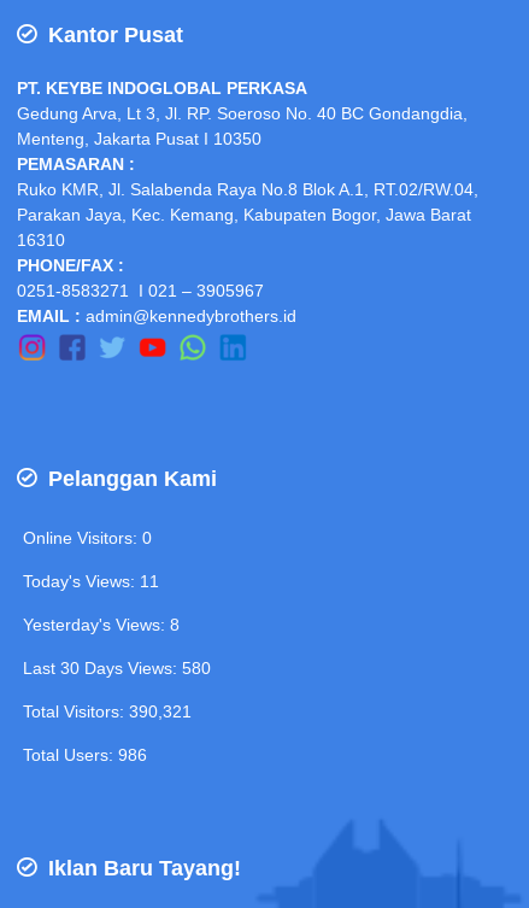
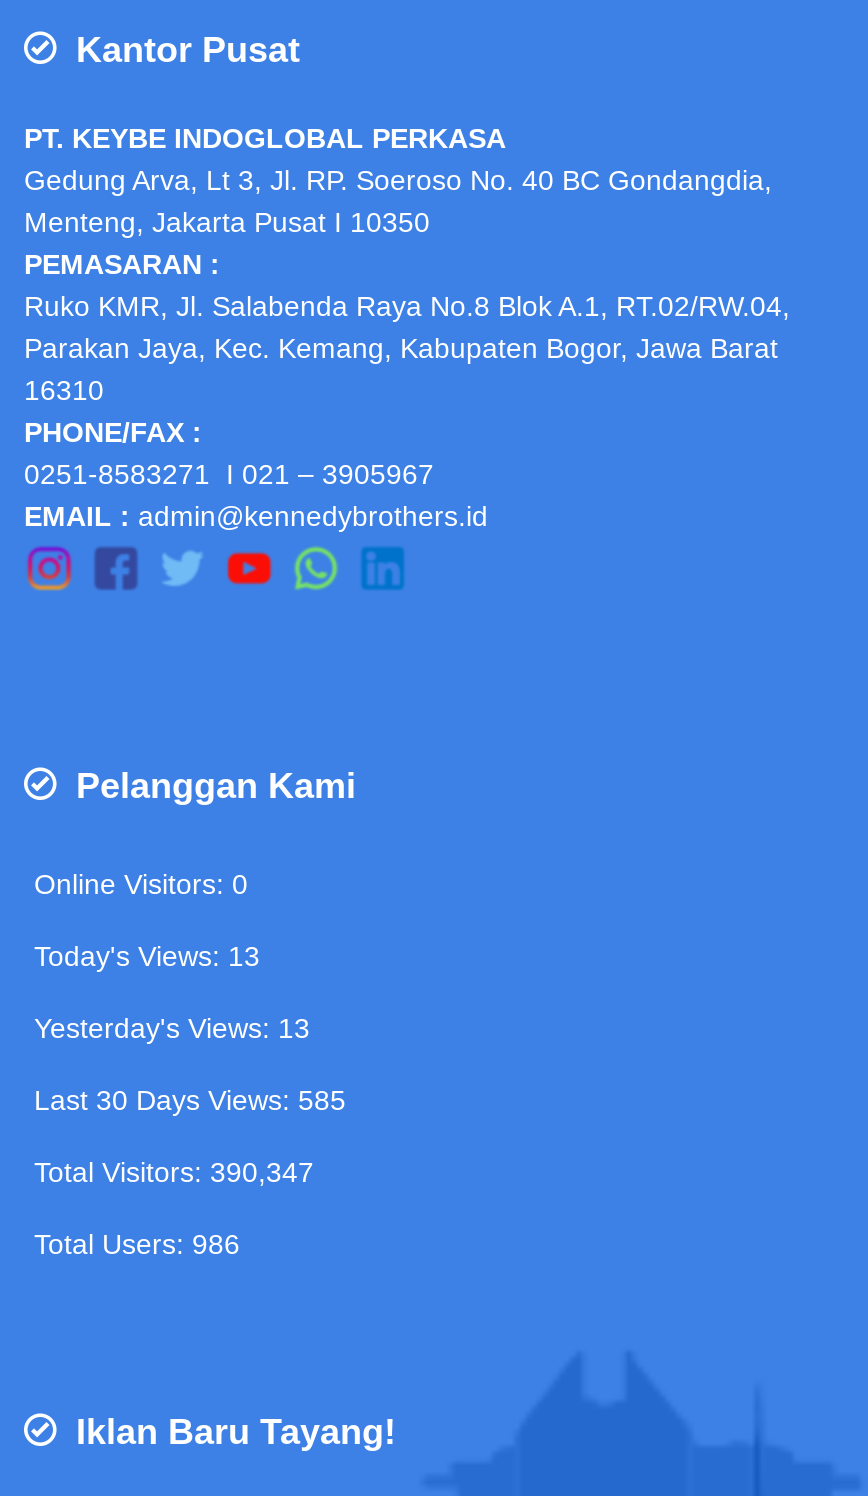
[23,572,159,591] Today's Views: 11 -> [34,941,260,973] Today's Views: 13
[23,615,180,635] Yesterday's Views: 8 -> [34,1013,310,1045] Yesterday's Views: 13
[23,659,211,678] Last 30 Days Views: 580 -> [34,1085,346,1117] Last 30 Days Views: 585
[23,702,192,721] Total Visitors: 390,321 -> [34,1157,314,1189] Total Visitors: 390,347

